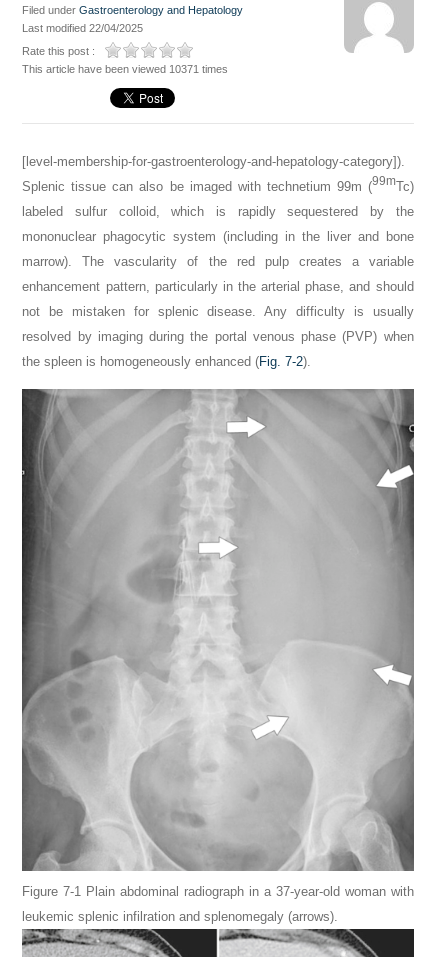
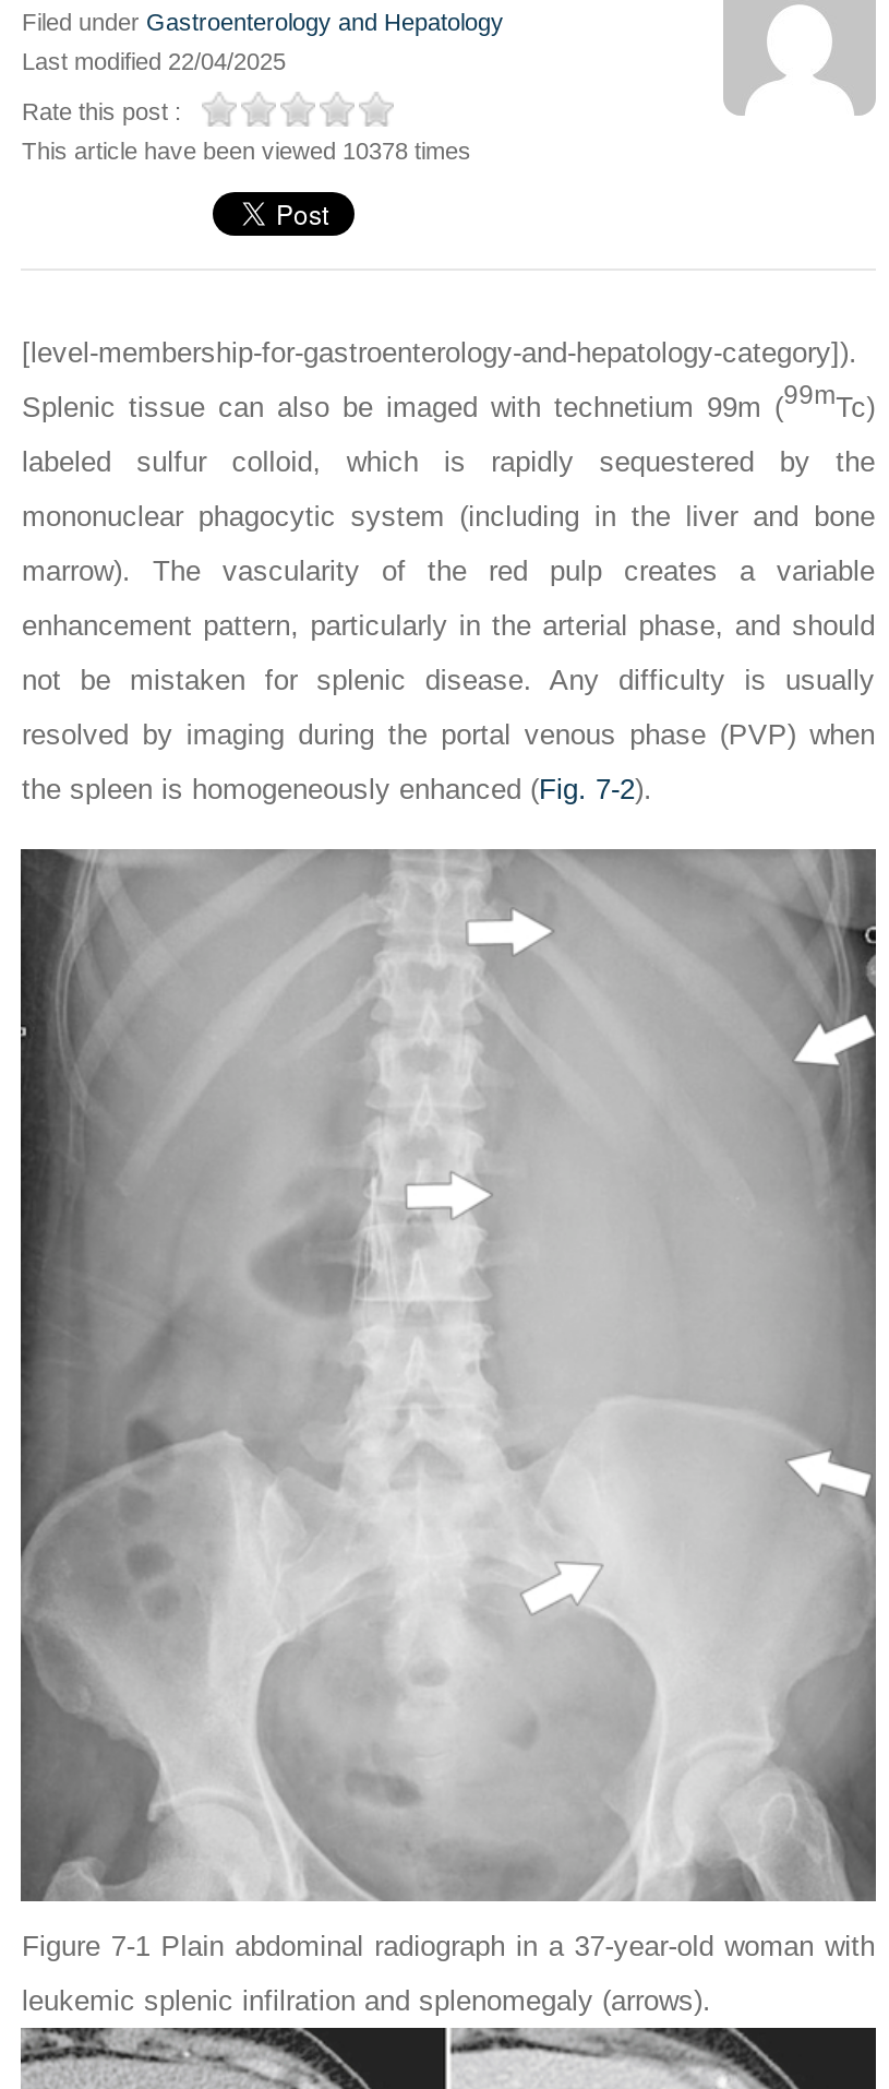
[22,63,228,75] This article have been viewed 10371 times -> [22,138,471,164] This article have been viewed 10378 times

